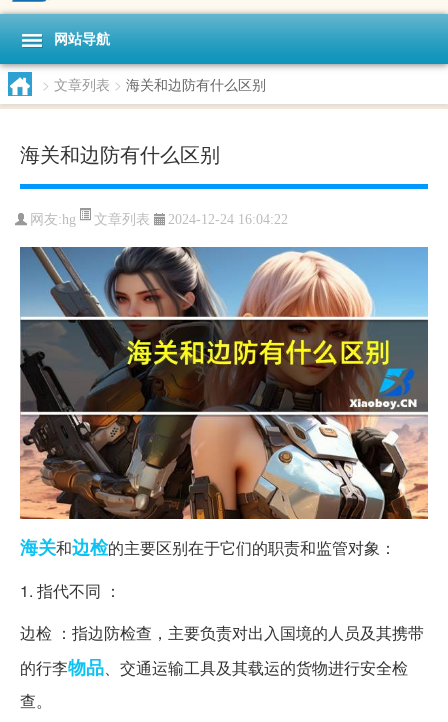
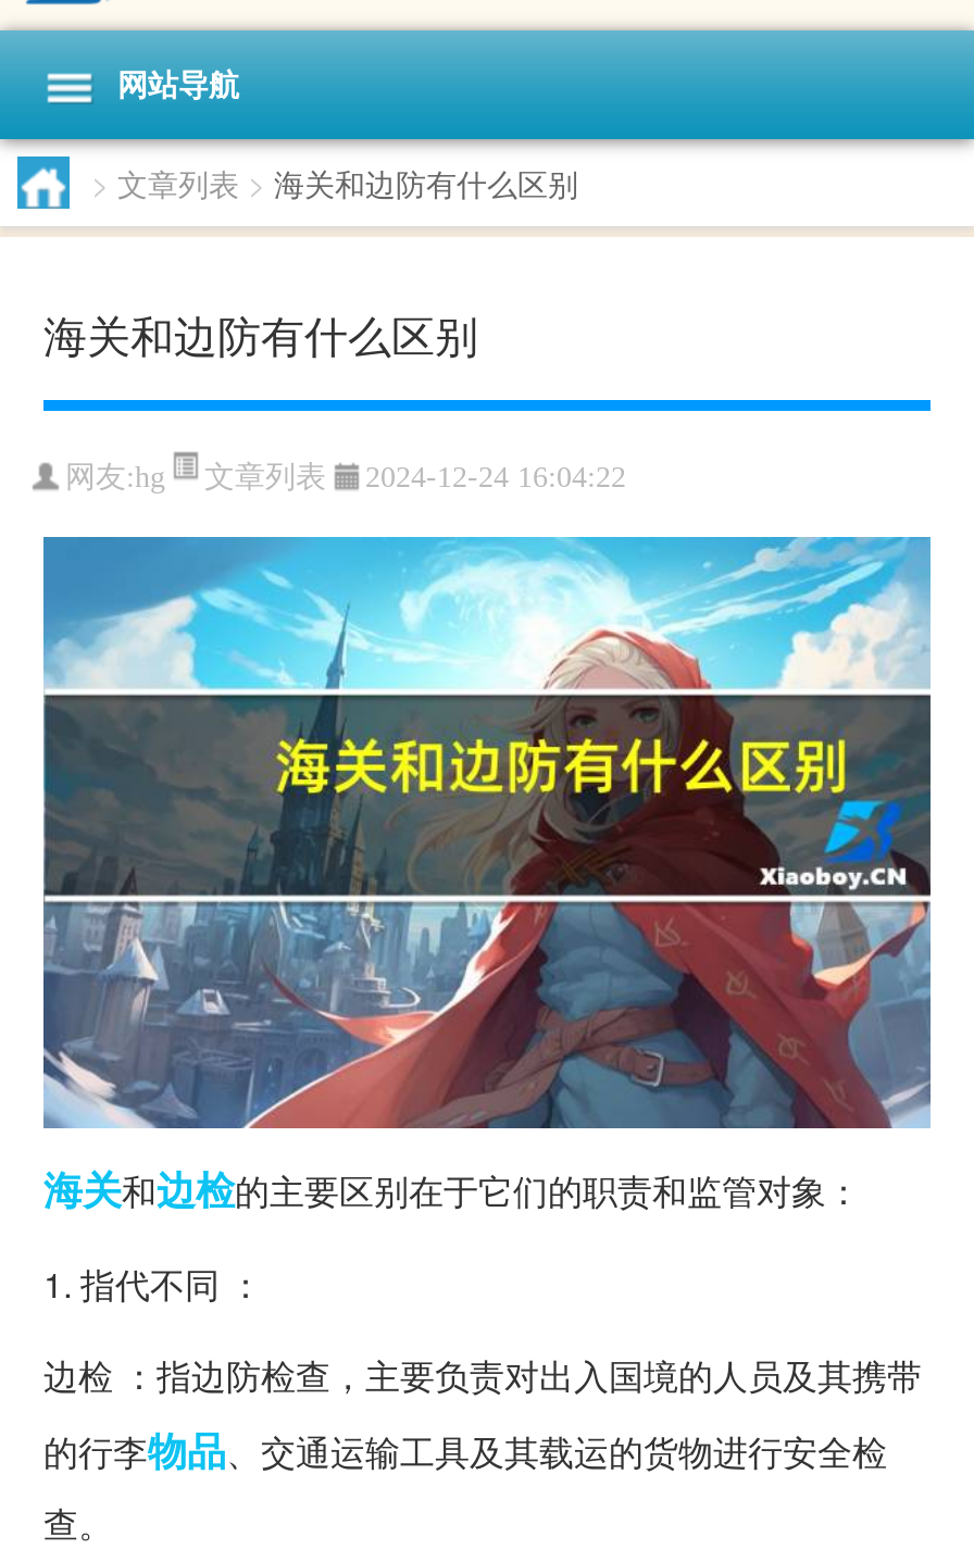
[19,246,429,520] [image] -> [41,535,933,1130] [image]

